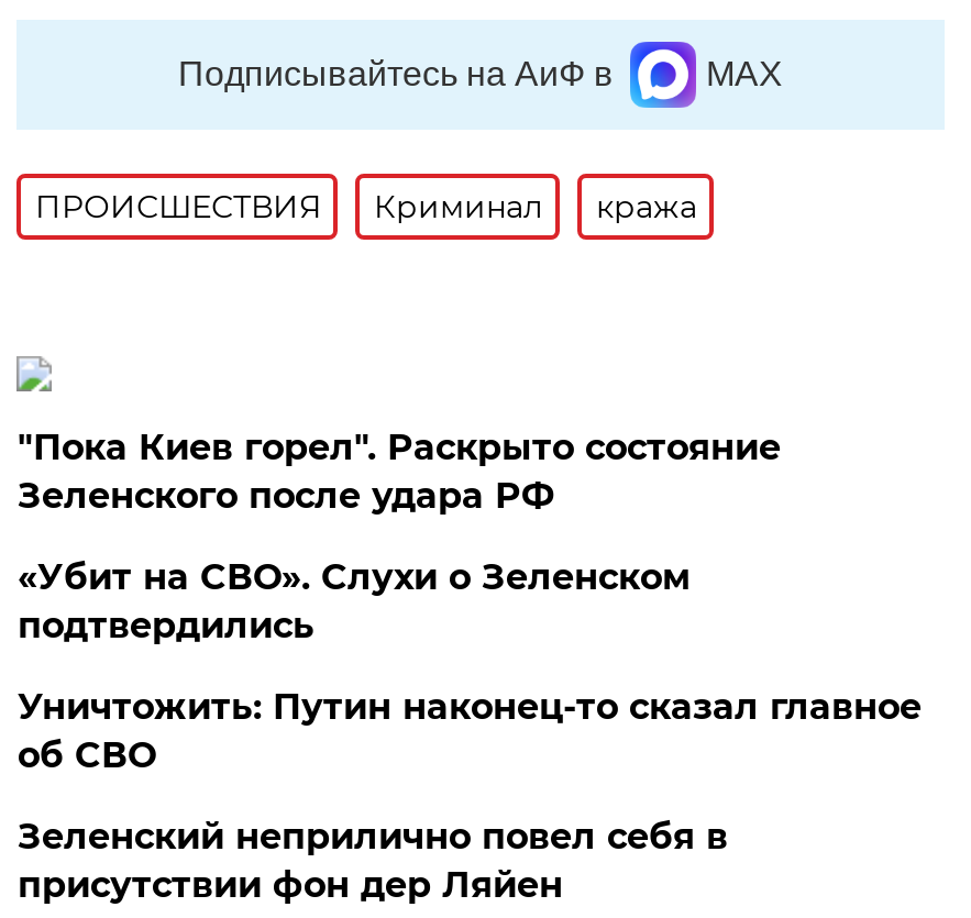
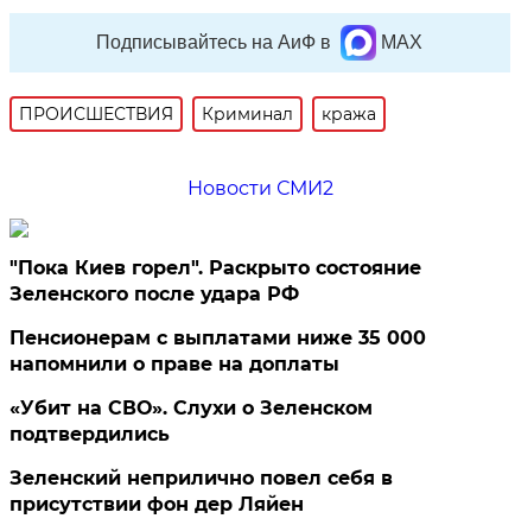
none -> [187,177,333,199] Новости СМИ2
none -> [10,327,426,375] Пенсионерам с выплатами ниже 35 000 | напомнили о праве на доплаты
moved [17,556,690,646] -> [10,397,373,445]: «Убит на СВО». Слухи о Зеленском | подтвердились
[17,686,921,776] Уничтожить: Путин наконец-то сказал главное | об СВО -> none

